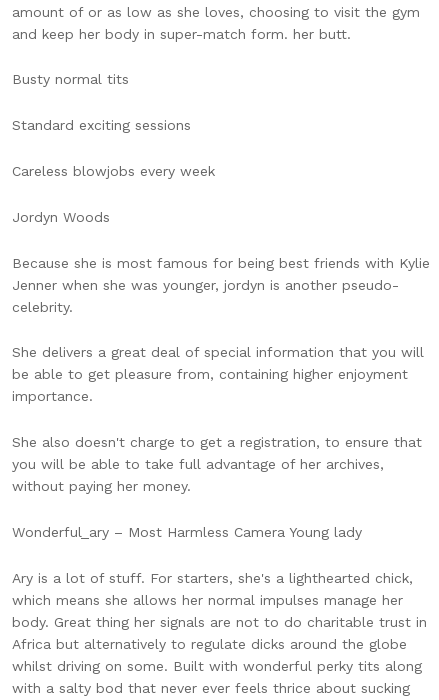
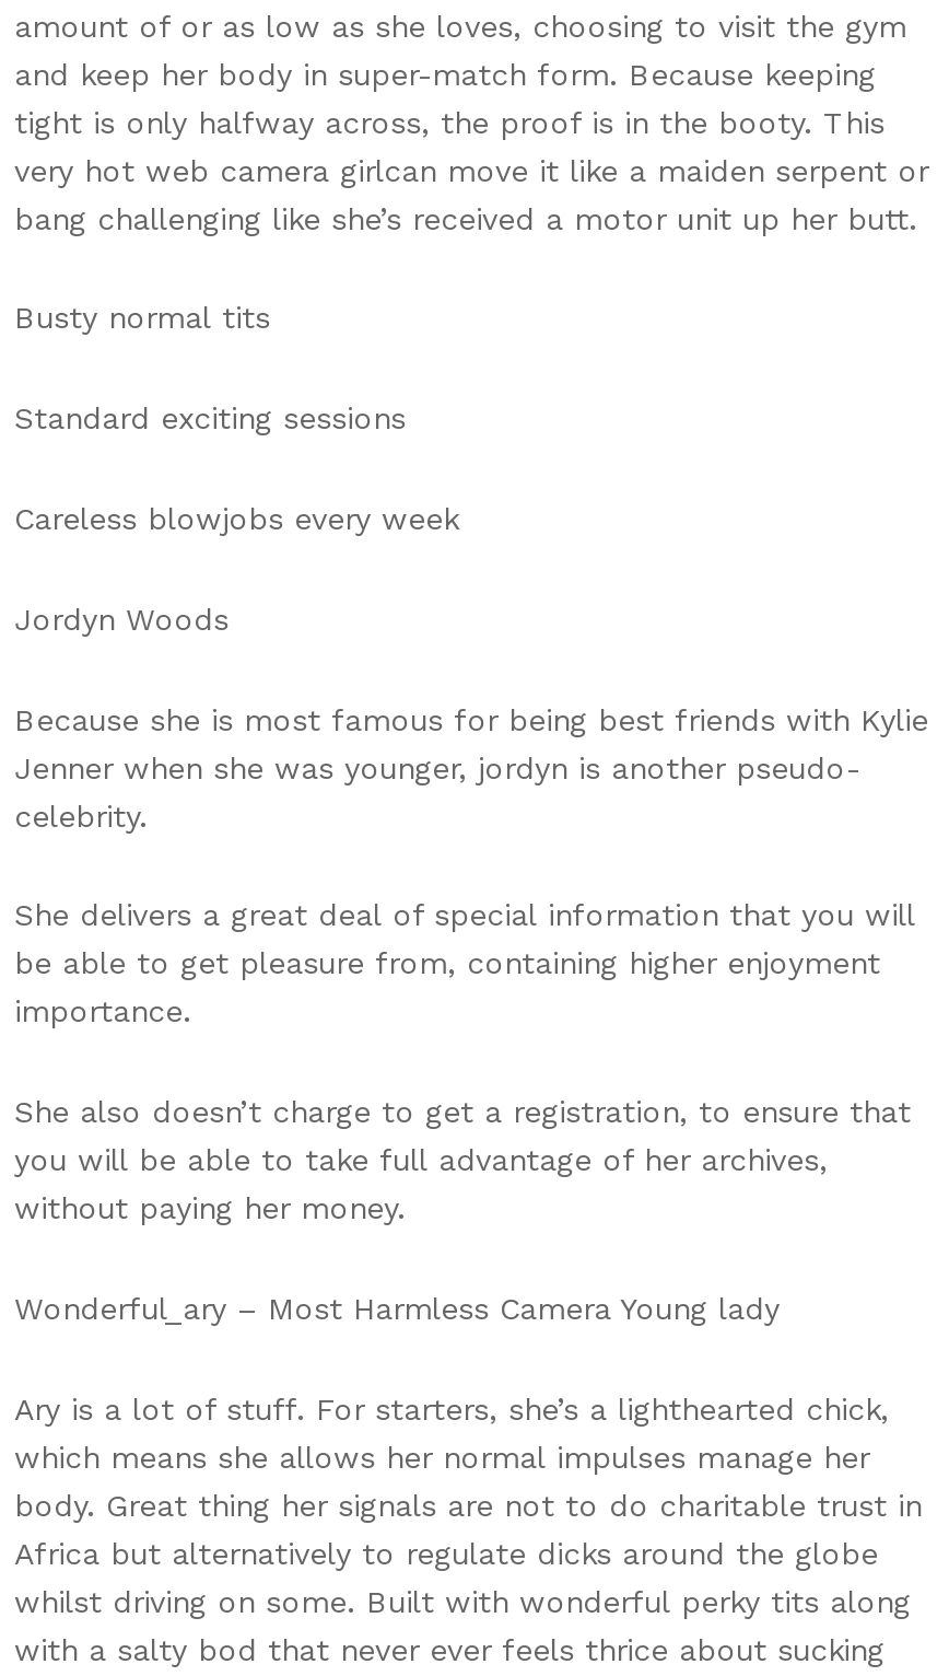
[12,26,351,42] and keep her body in super-match form. her butt. -> [14,56,928,235] and keep her body in super-match form. Because keeping | tight is only halfway across, the proof is in the booty. This | very hot web camera girlcan move it like a maiden serpent or | bang challenging like she’s received a motor unit up her butt.
[12,434,422,450] She also doesn't charge to get a registration, to ensure that -> [14,1094,911,1129] She also doesn’t charge to get a registration, to ensure that
[12,570,413,586] Ary is a lot of stuff. For starters, she's a lighthearted chick, -> [14,1391,889,1426] Ary is a lot of stuff. For starters, she’s a lighthearted chick,

